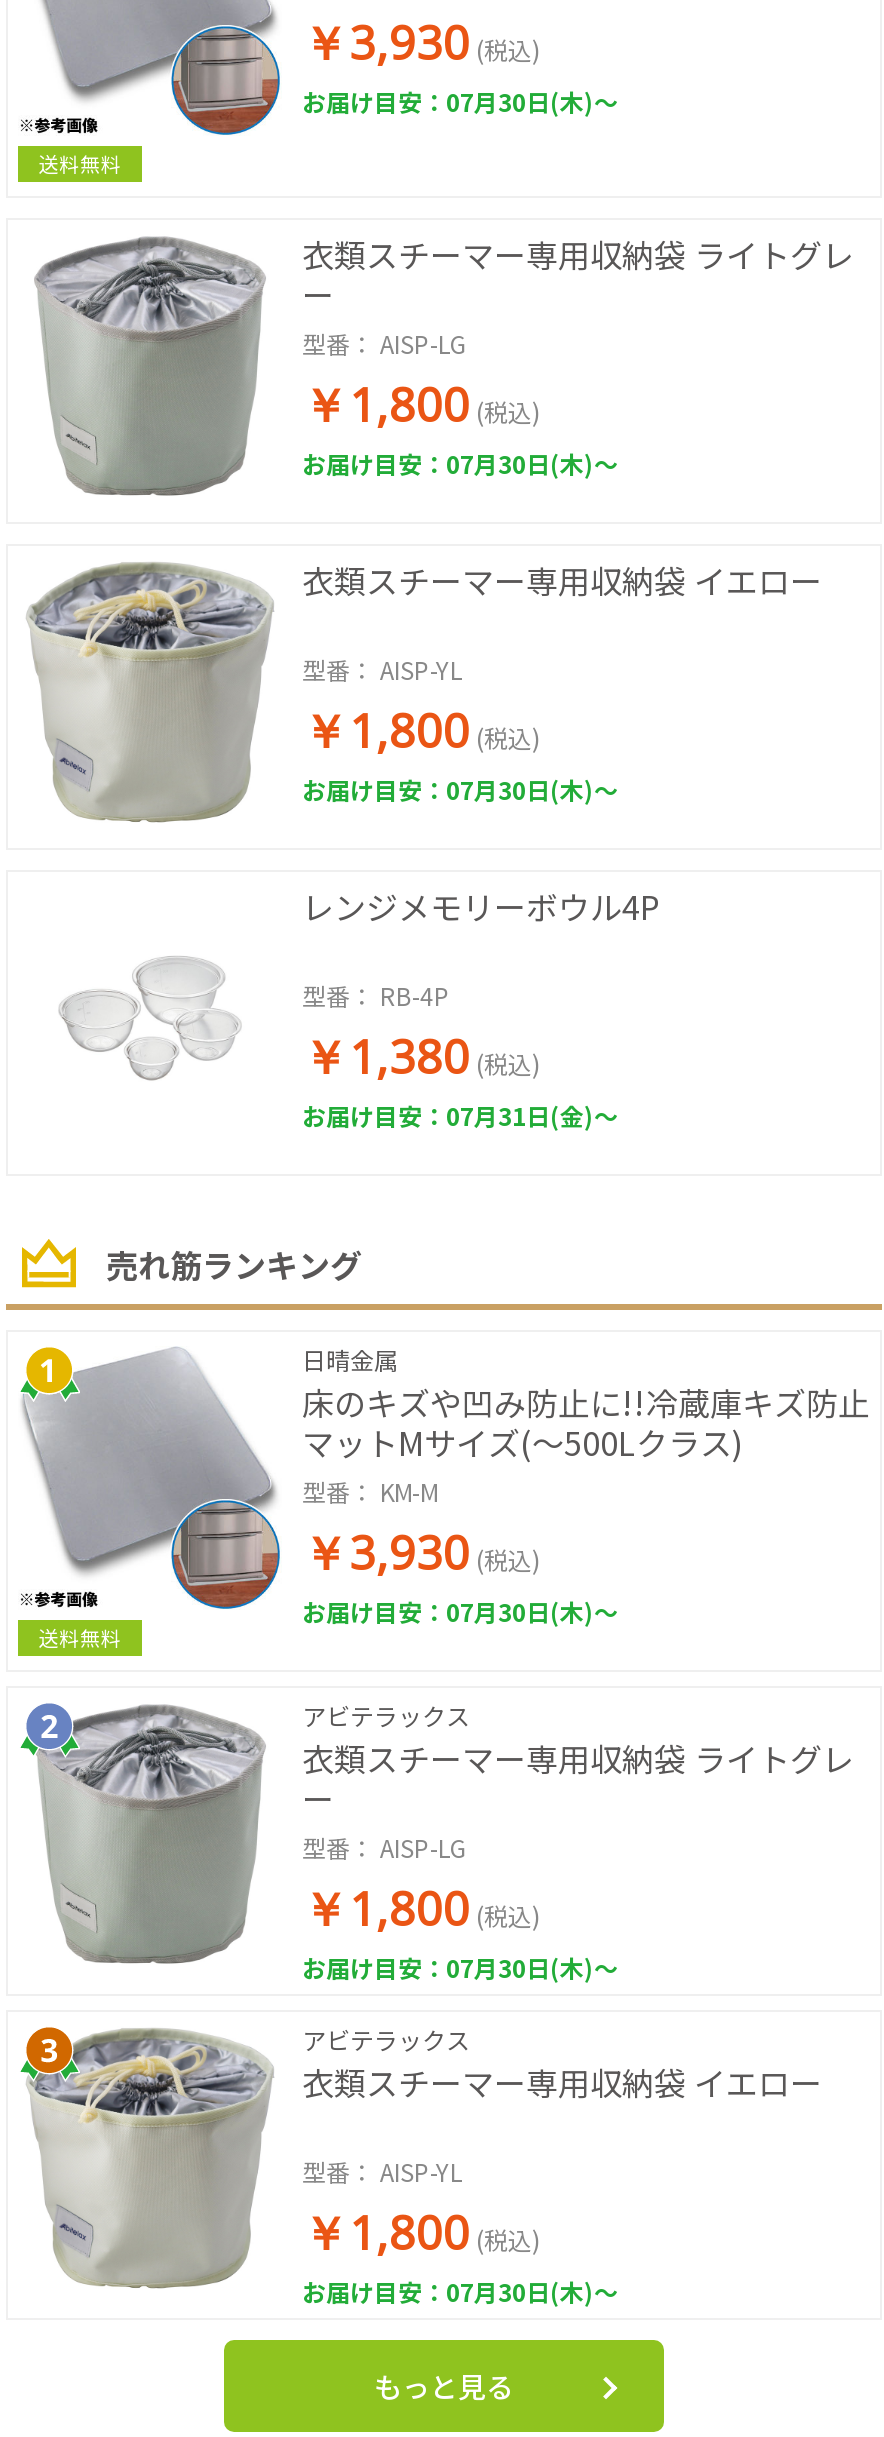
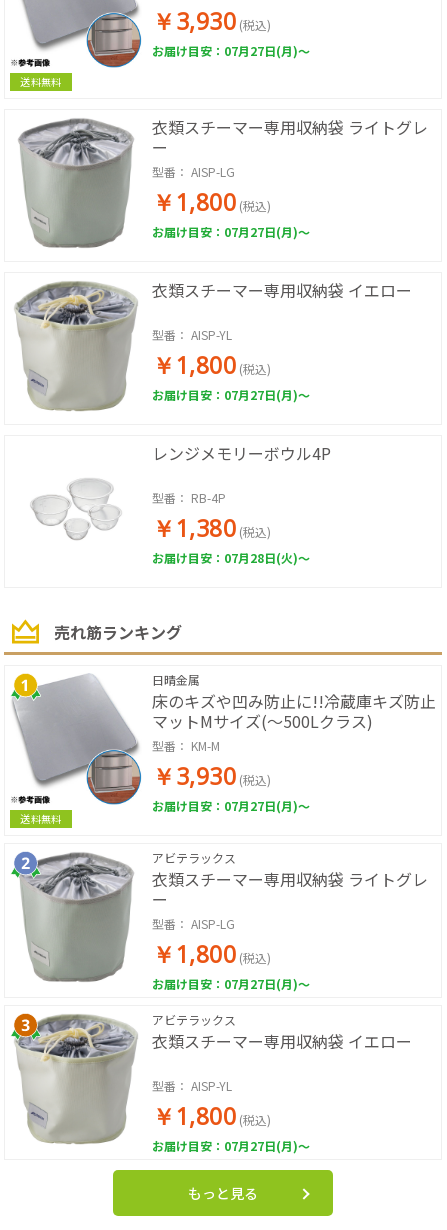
[302,84,618,118] お届け目安：07月30日(木)～ -> [152,42,310,59] お届け目安：07月27日(月)～
[302,446,618,480] お届け目安：07月30日(木)～ -> [152,223,310,240] お届け目安：07月27日(月)～
[302,772,618,806] お届け目安：07月30日(木)～ -> [152,386,310,403] お届け目安：07月27日(月)～
[302,1098,618,1132] お届け目安：07月31日(金)～ -> [152,549,310,566] お届け目安：07月28日(火)～
[302,1594,618,1628] お届け目安：07月30日(木)～ -> [152,797,310,814] お届け目安：07月27日(月)～
[302,1950,618,1984] お届け目安：07月30日(木)～ -> [152,975,310,992] お届け目安：07月27日(月)～
[302,2274,618,2308] お届け目安：07月30日(木)～ -> [152,1137,310,1154] お届け目安：07月27日(月)～

